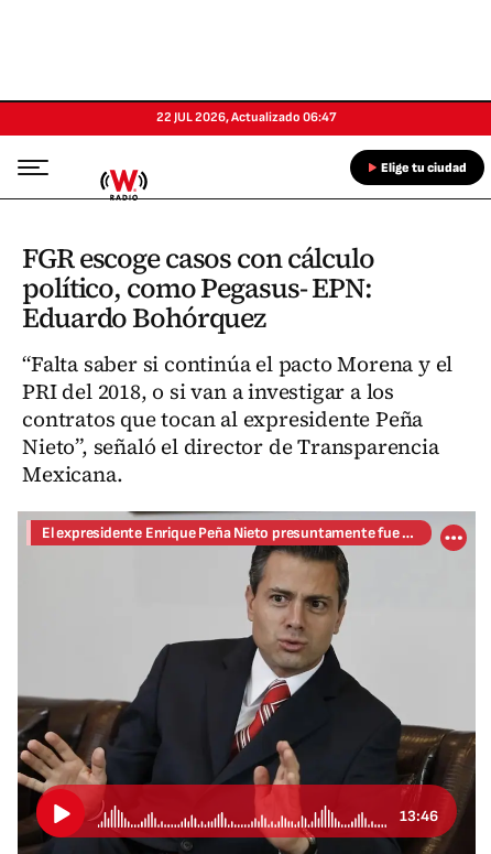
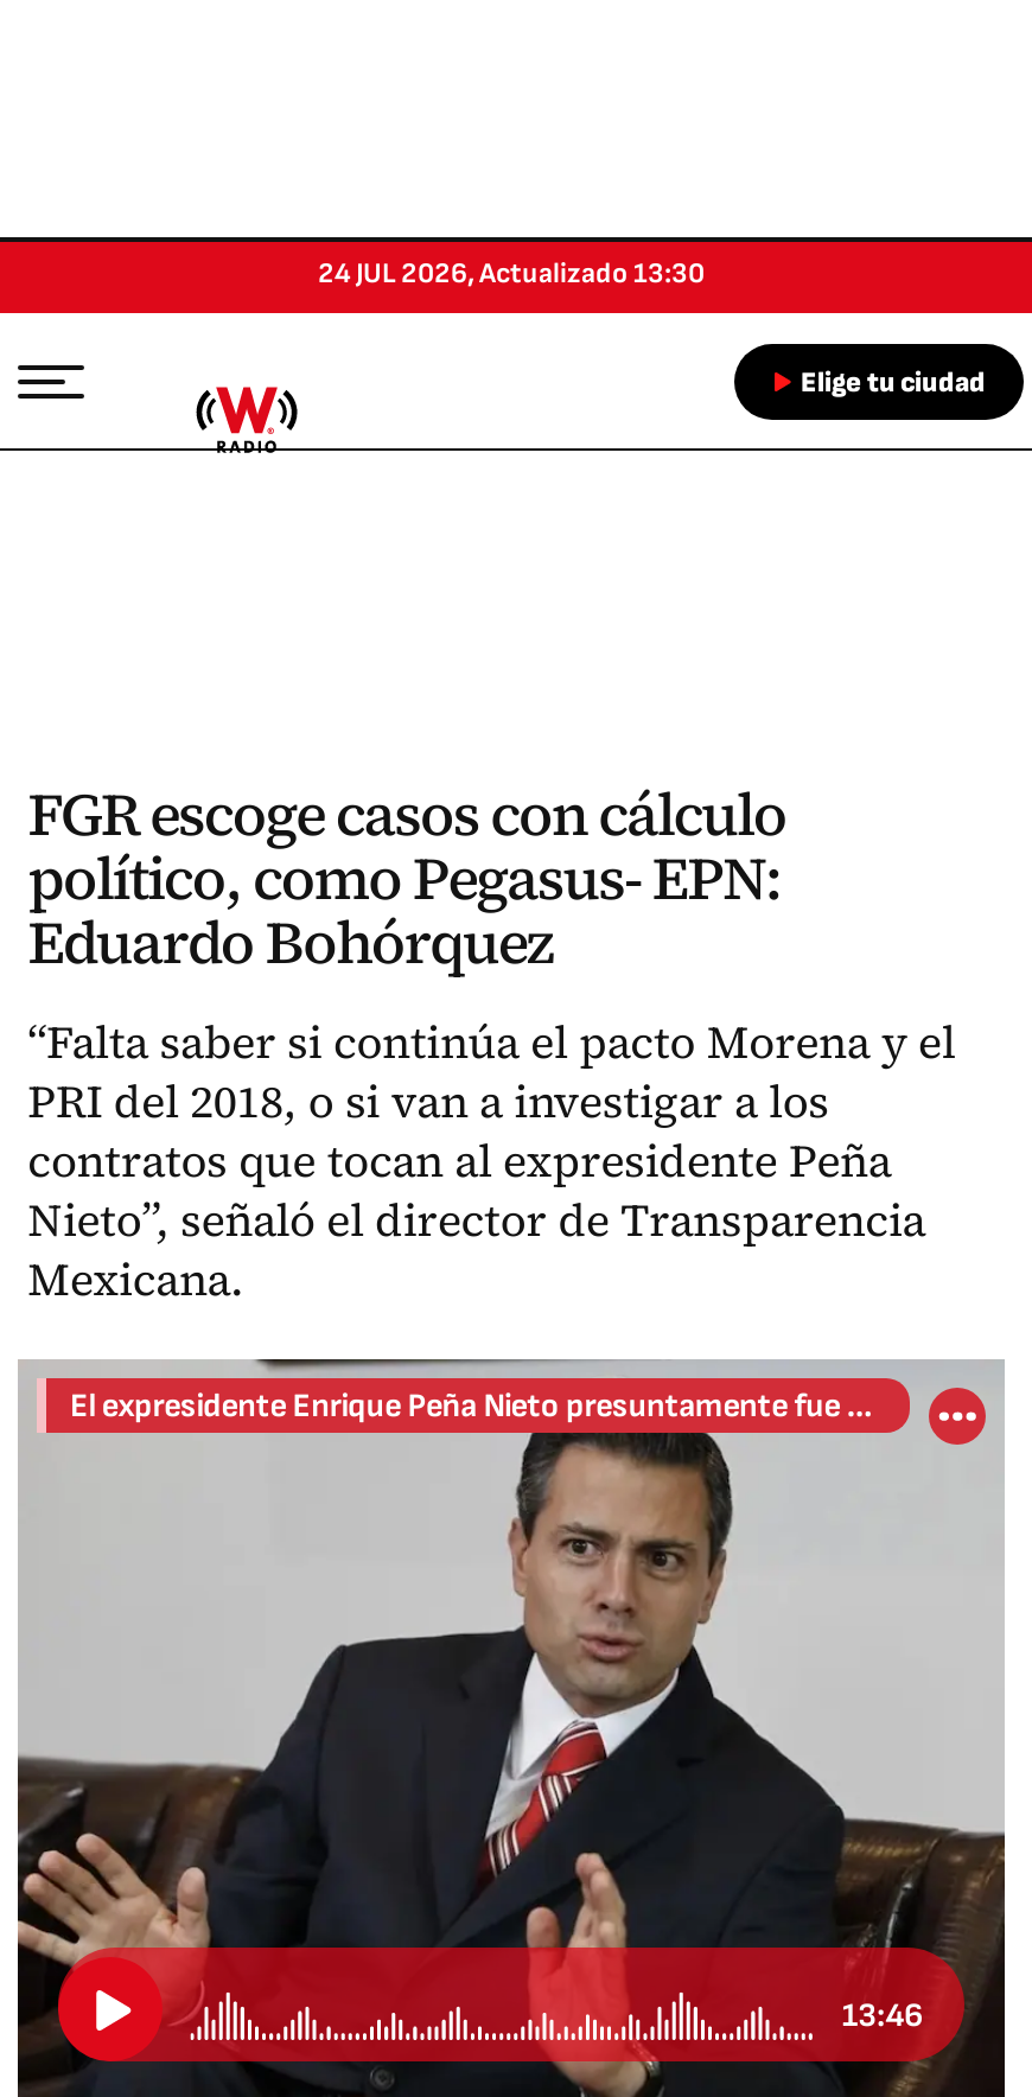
[156,109,337,126] 22 JUL 2026,Actualizado 06:47 -> [318,256,705,292] 24 JUL 2026,Actualizado 13:30

